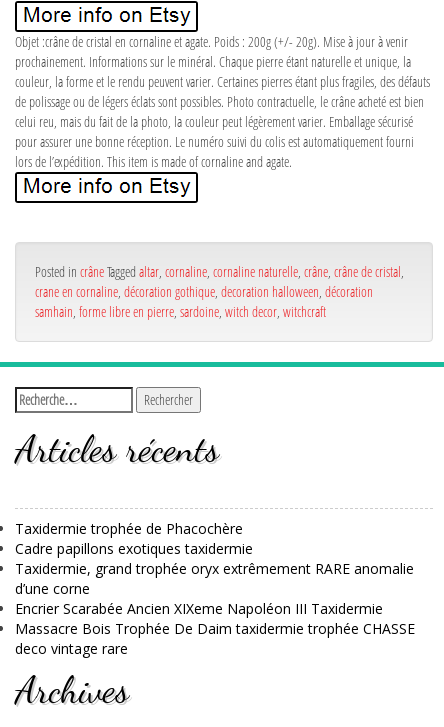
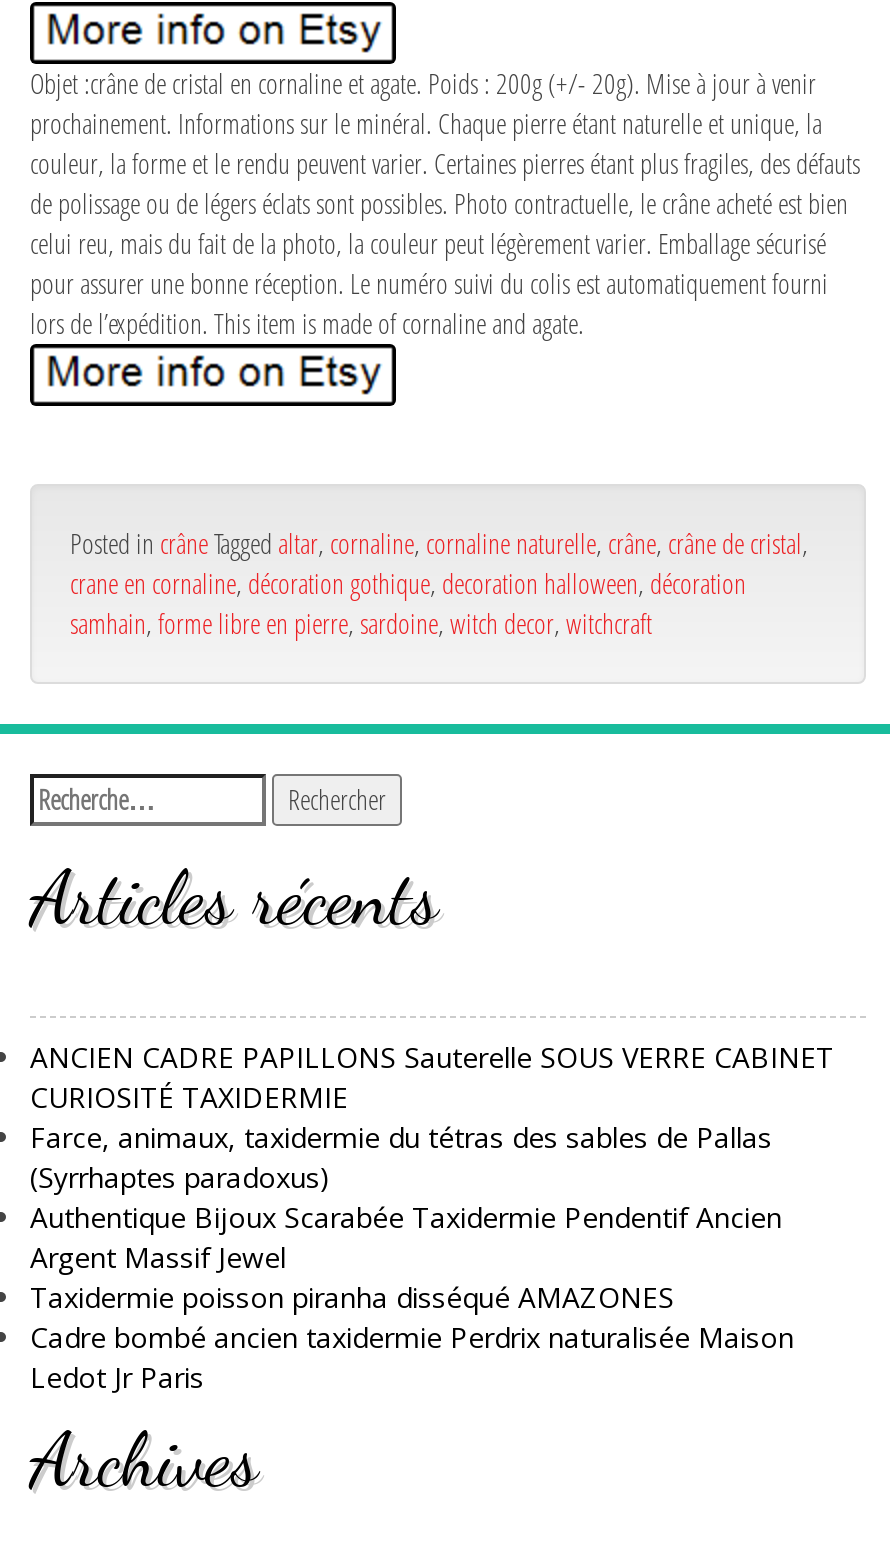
[15,519,415,658] Taxidermie trophée de Phacochère | Cadre papillons exotiques taxidermie | Taxidermie, grand trophée oryx extrêmement RARE anomalie | d’une corne | Encrier Scarabée Ancien XIXeme Napoléon III Taxidermie | Massacre Bois Trophée De Daim taxidermie trophée CHASSE | deco vintage rare -> [30,1039,834,1397] ANCIEN CADRE PAPILLONS Sauterelle SOUS VERRE CABINET | CURIOSITÉ TAXIDERMIE | Farce, animaux, taxidermie du tétras des sables de Pallas | (Syrrhaptes paradoxus) | Authentique Bijoux Scarabée Taxidermie Pendentif Ancien | Argent Massif Jewel | Taxidermie poisson piranha disséqué AMAZONES | Cadre bombé ancien taxidermie Perdrix naturalisée Maison | Ledot Jr Paris

